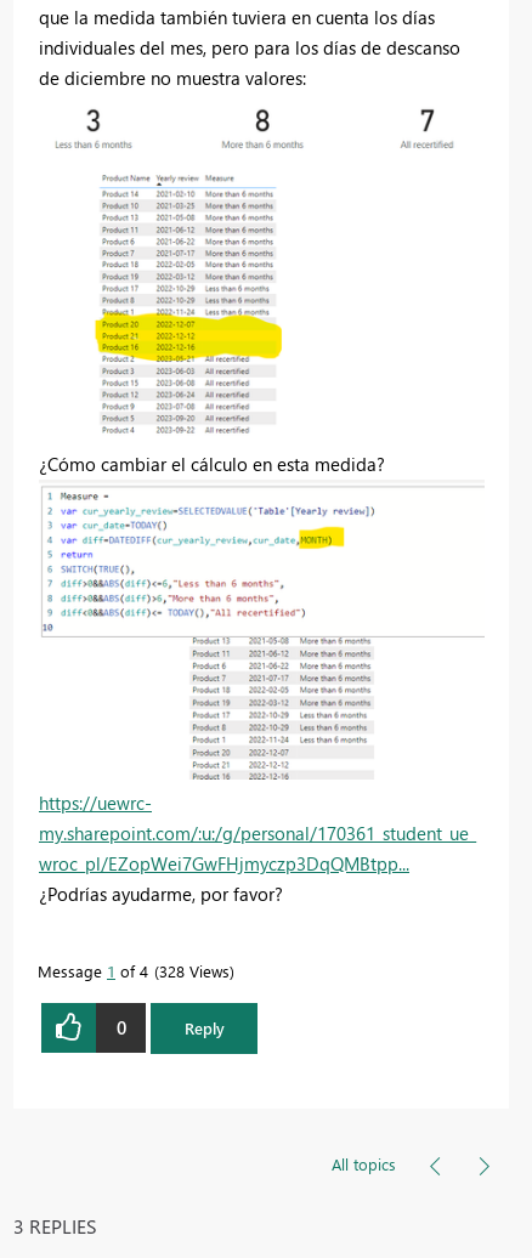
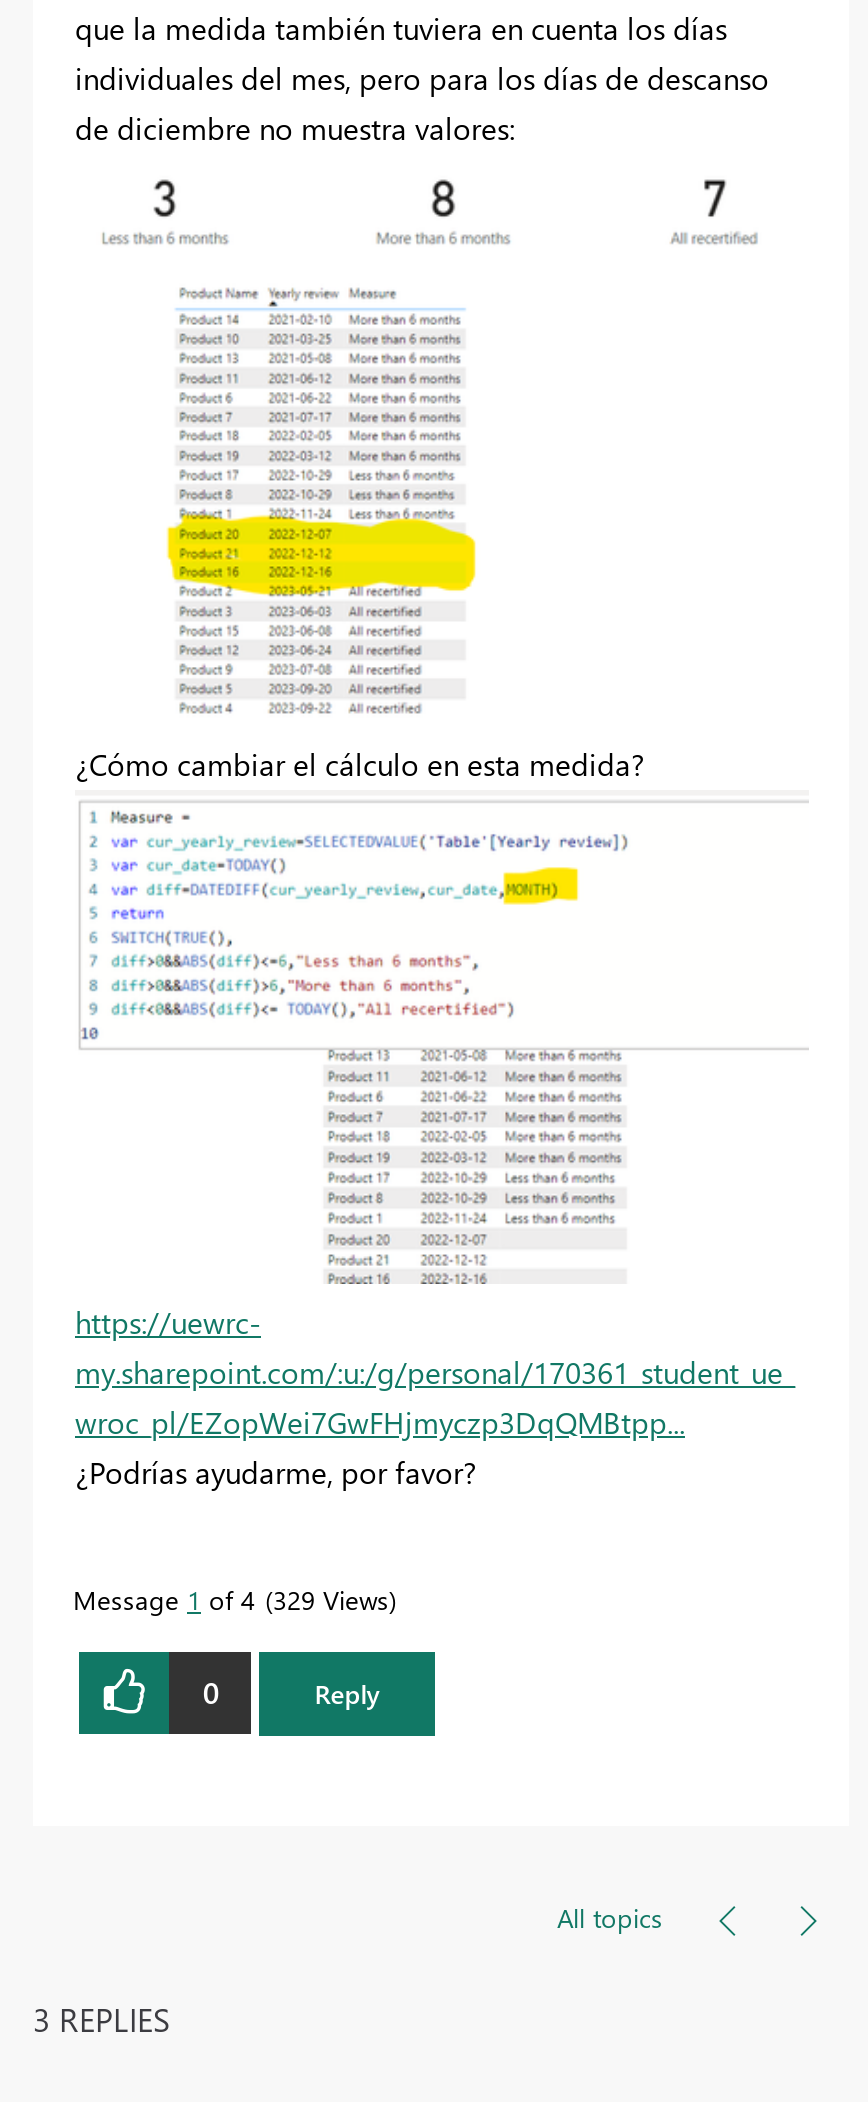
[38,960,230,981] Message 1 of 4 328 Views -> [73,1582,389,1616] Message 1 of 4 329 Views

